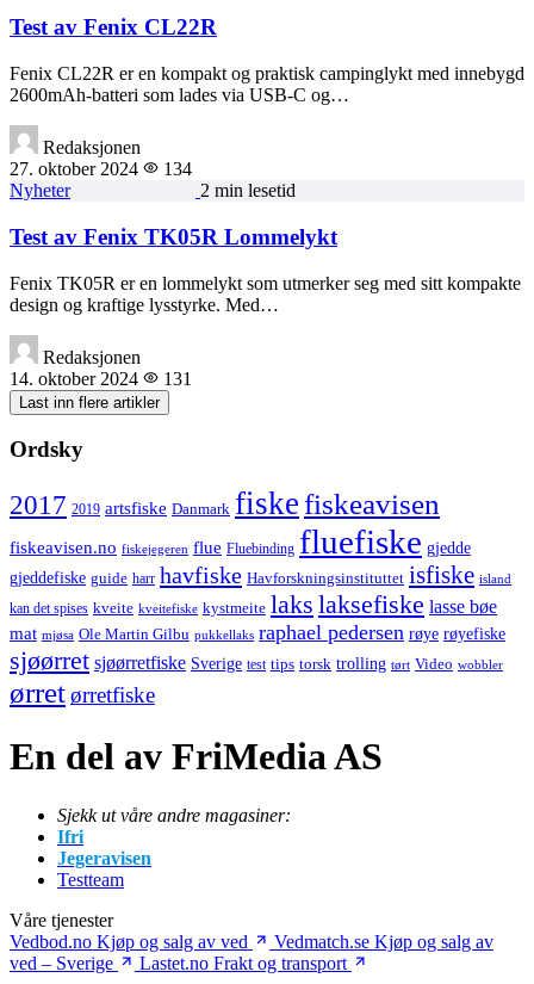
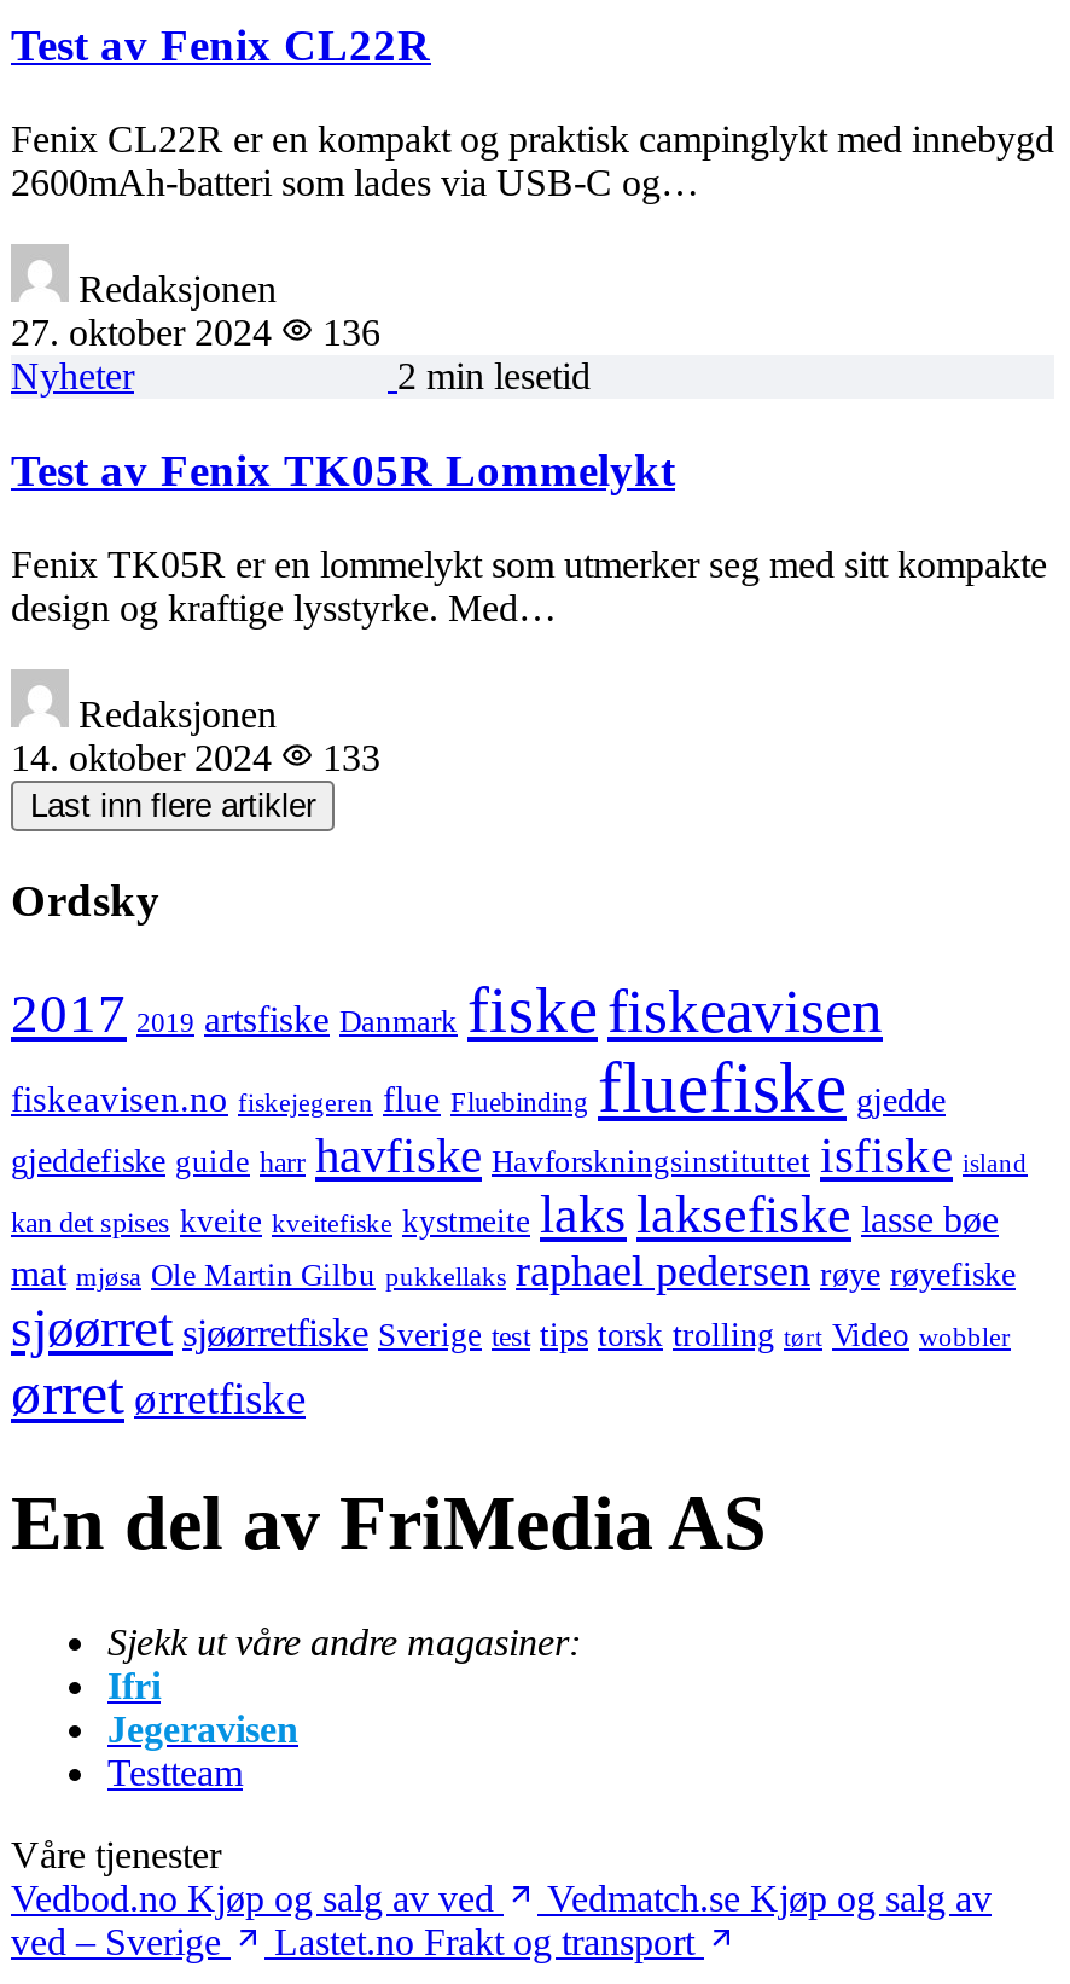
[10,159,192,179] 27. oktober 2024 134 -> [11,312,380,353] 27. oktober 2024 136
[10,368,192,388] 14. oktober 2024 131 -> [11,736,380,777] 14. oktober 2024 133

